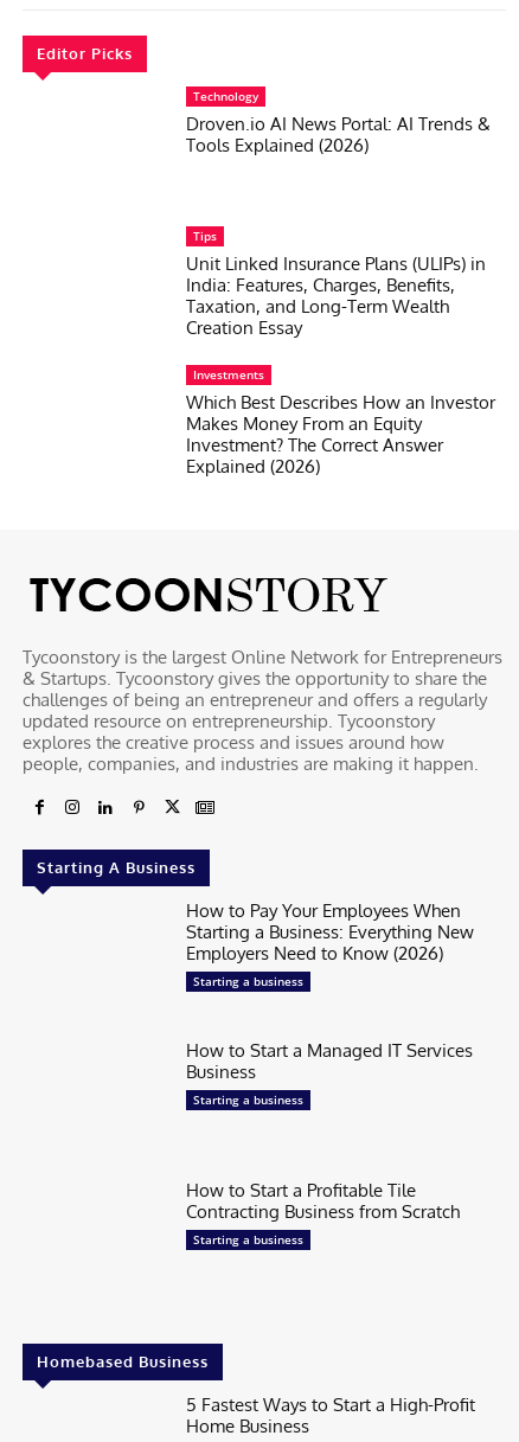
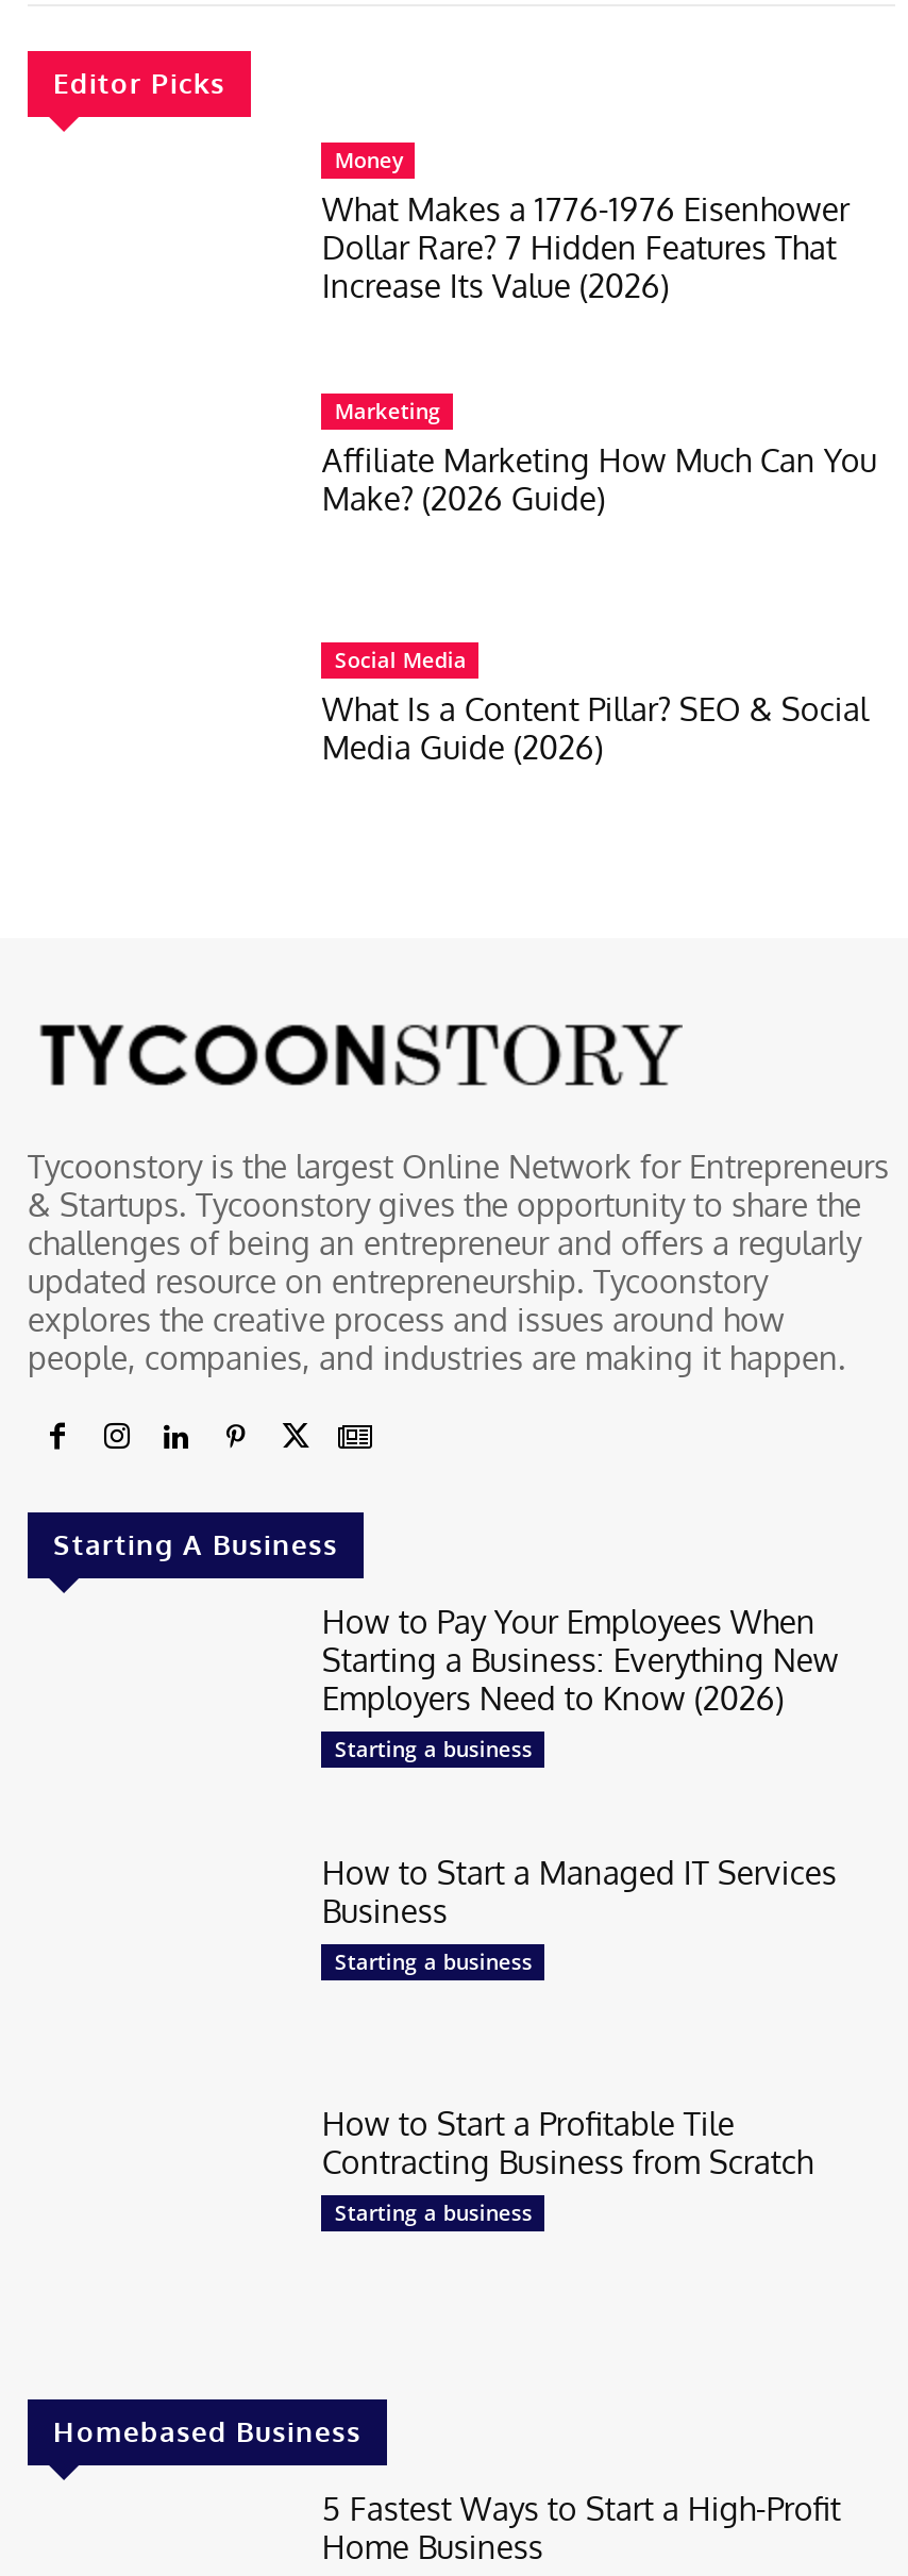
[187,87,491,156] Technology | Droven.io AI News Portal: AI Trends & | Tools Explained (2026) -> [322,144,849,305] Money | What Makes a 1776-1976 Eisenhower | Dollar Rare? 7 Hidden Features That | Increase Its Value (2026)
[187,227,486,338] Tips | Unit Linked Insurance Plans (ULIPs) in | India: Features, Charges, Benefits, | Taxation, and Long-Term Wealth | Creation Essay -> [322,395,877,518] Marketing | Affiliate Marketing How Much Can You | Make? (2026 Guide)
[187,367,496,478] Investments | Which Best Describes How an Investor | Makes Money From an Equity | Investment? The Correct Answer | Explained (2026) -> [322,645,868,769] Social Media | What Is a Content Pillar? SEO & Social | Media Guide (2026)

